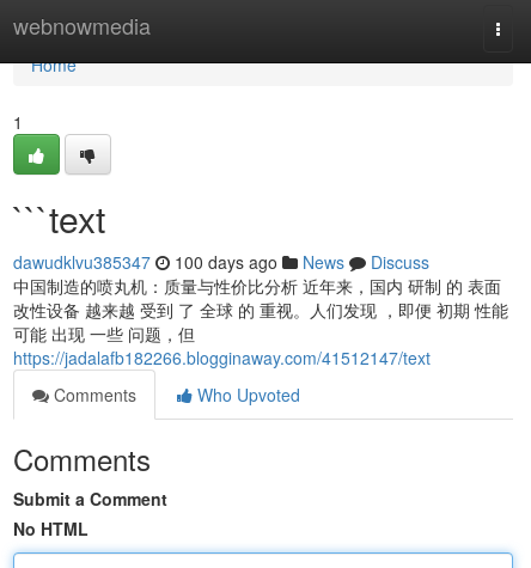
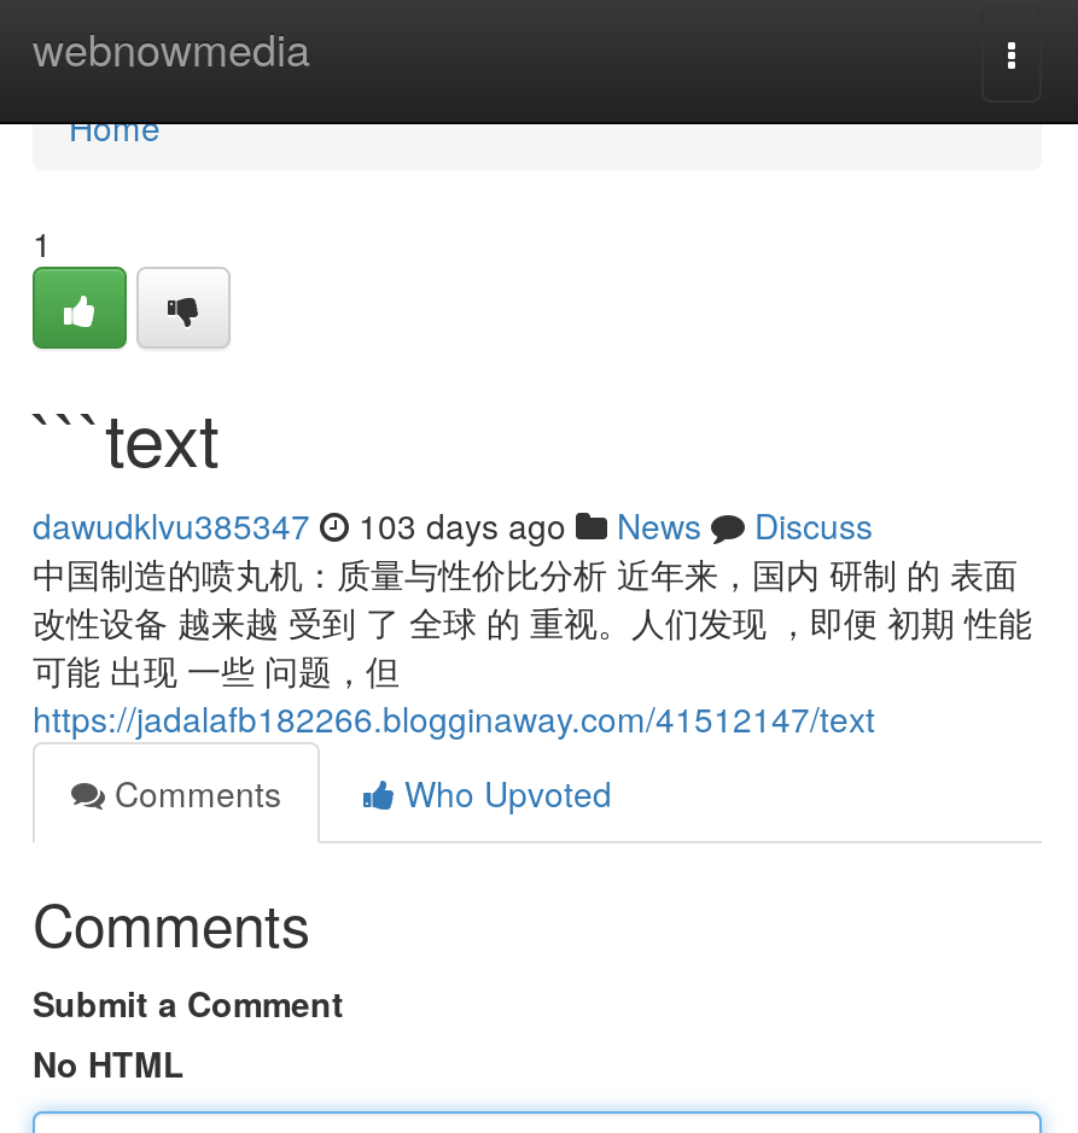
[13,250,429,274] dawudklvu385347 100 days ago News Discuss -> [33,501,873,549] dawudklvu385347 103 days ago News Discuss

